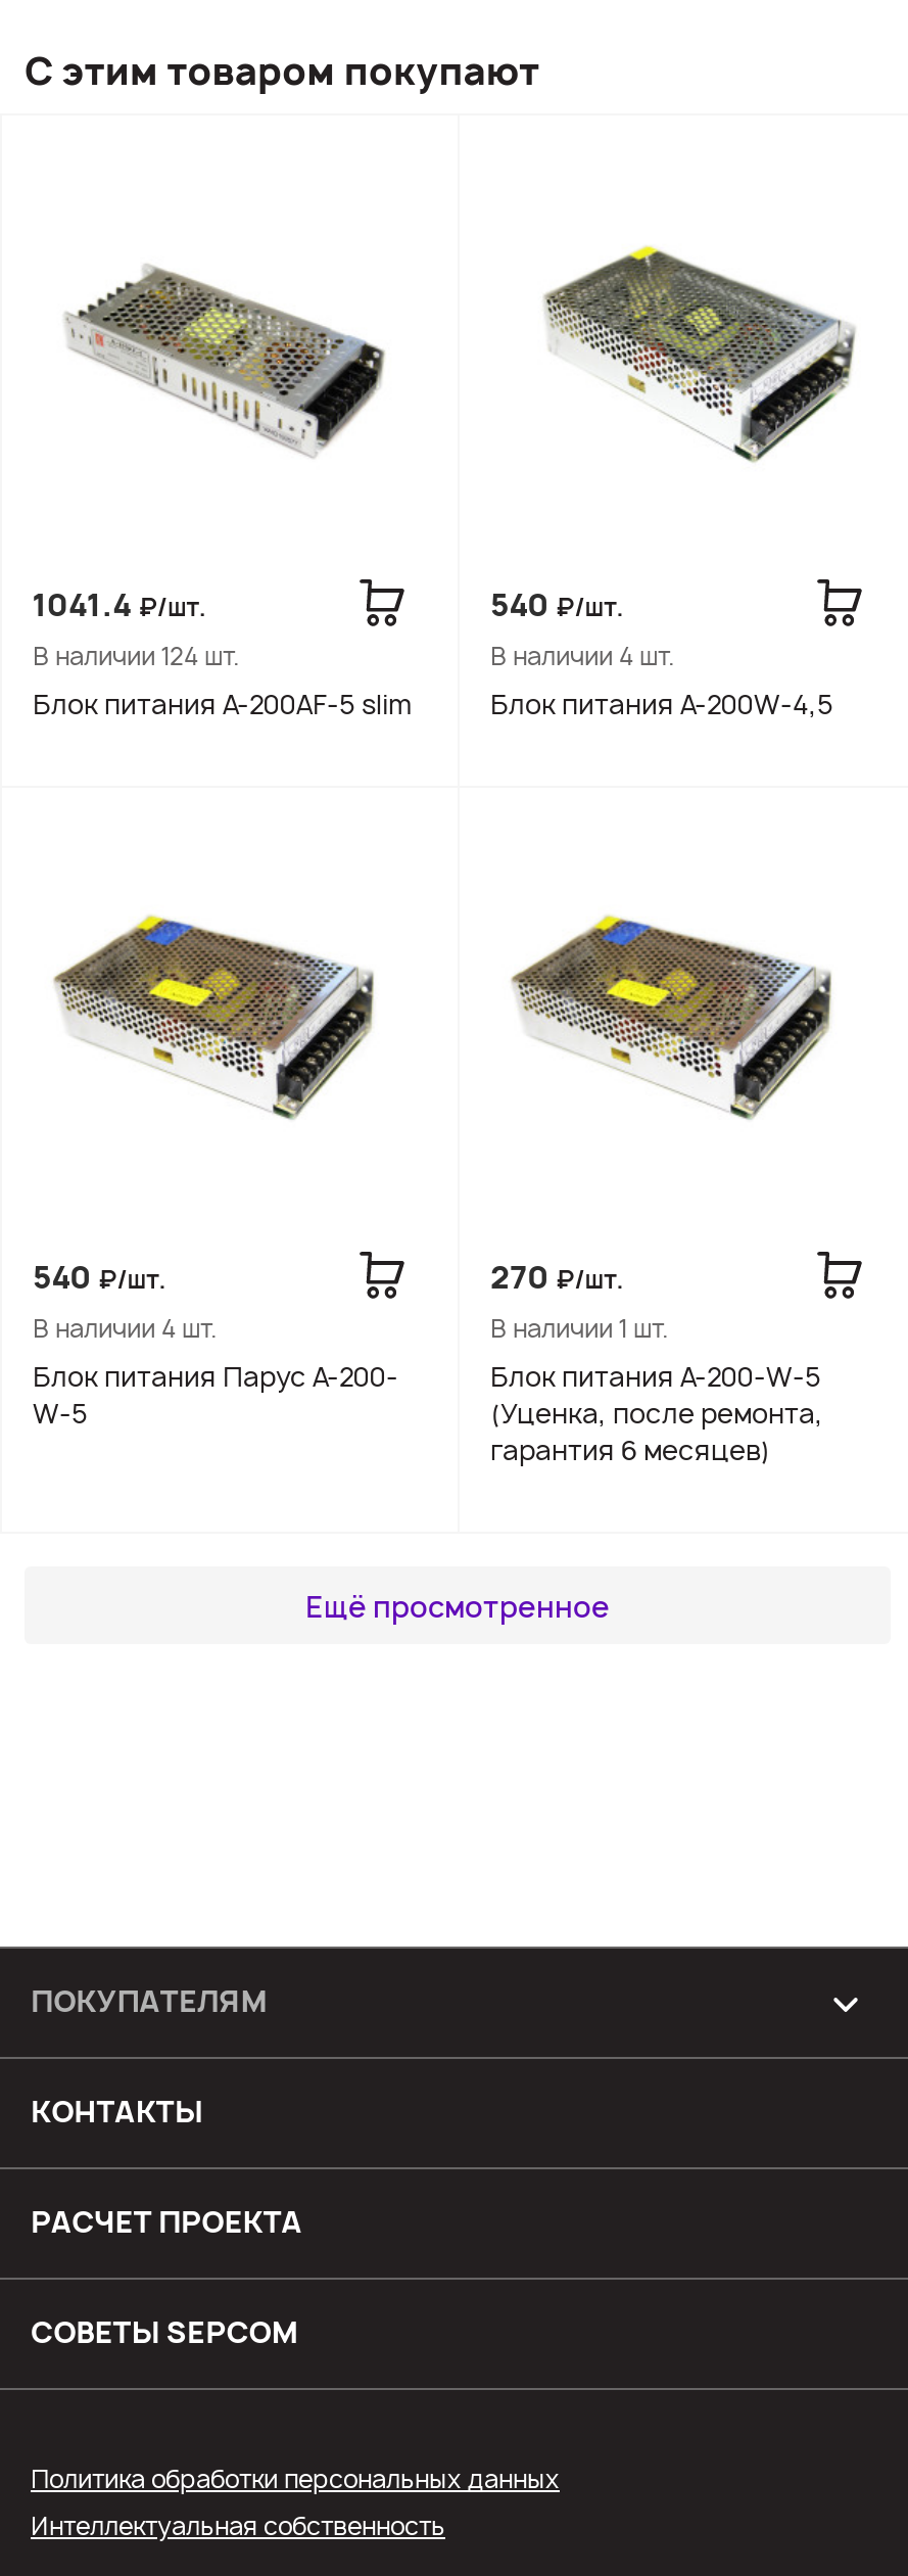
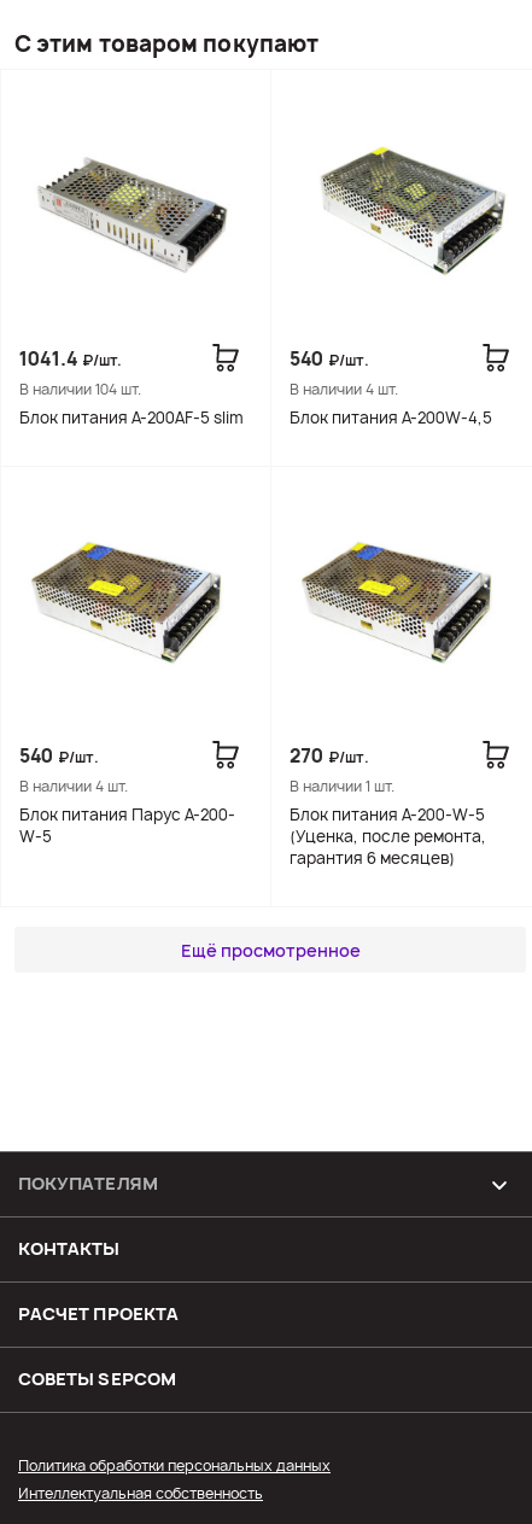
[33,639,239,674] В наличии 124 шт. -> [19,379,141,400] В наличии 104 шт.

